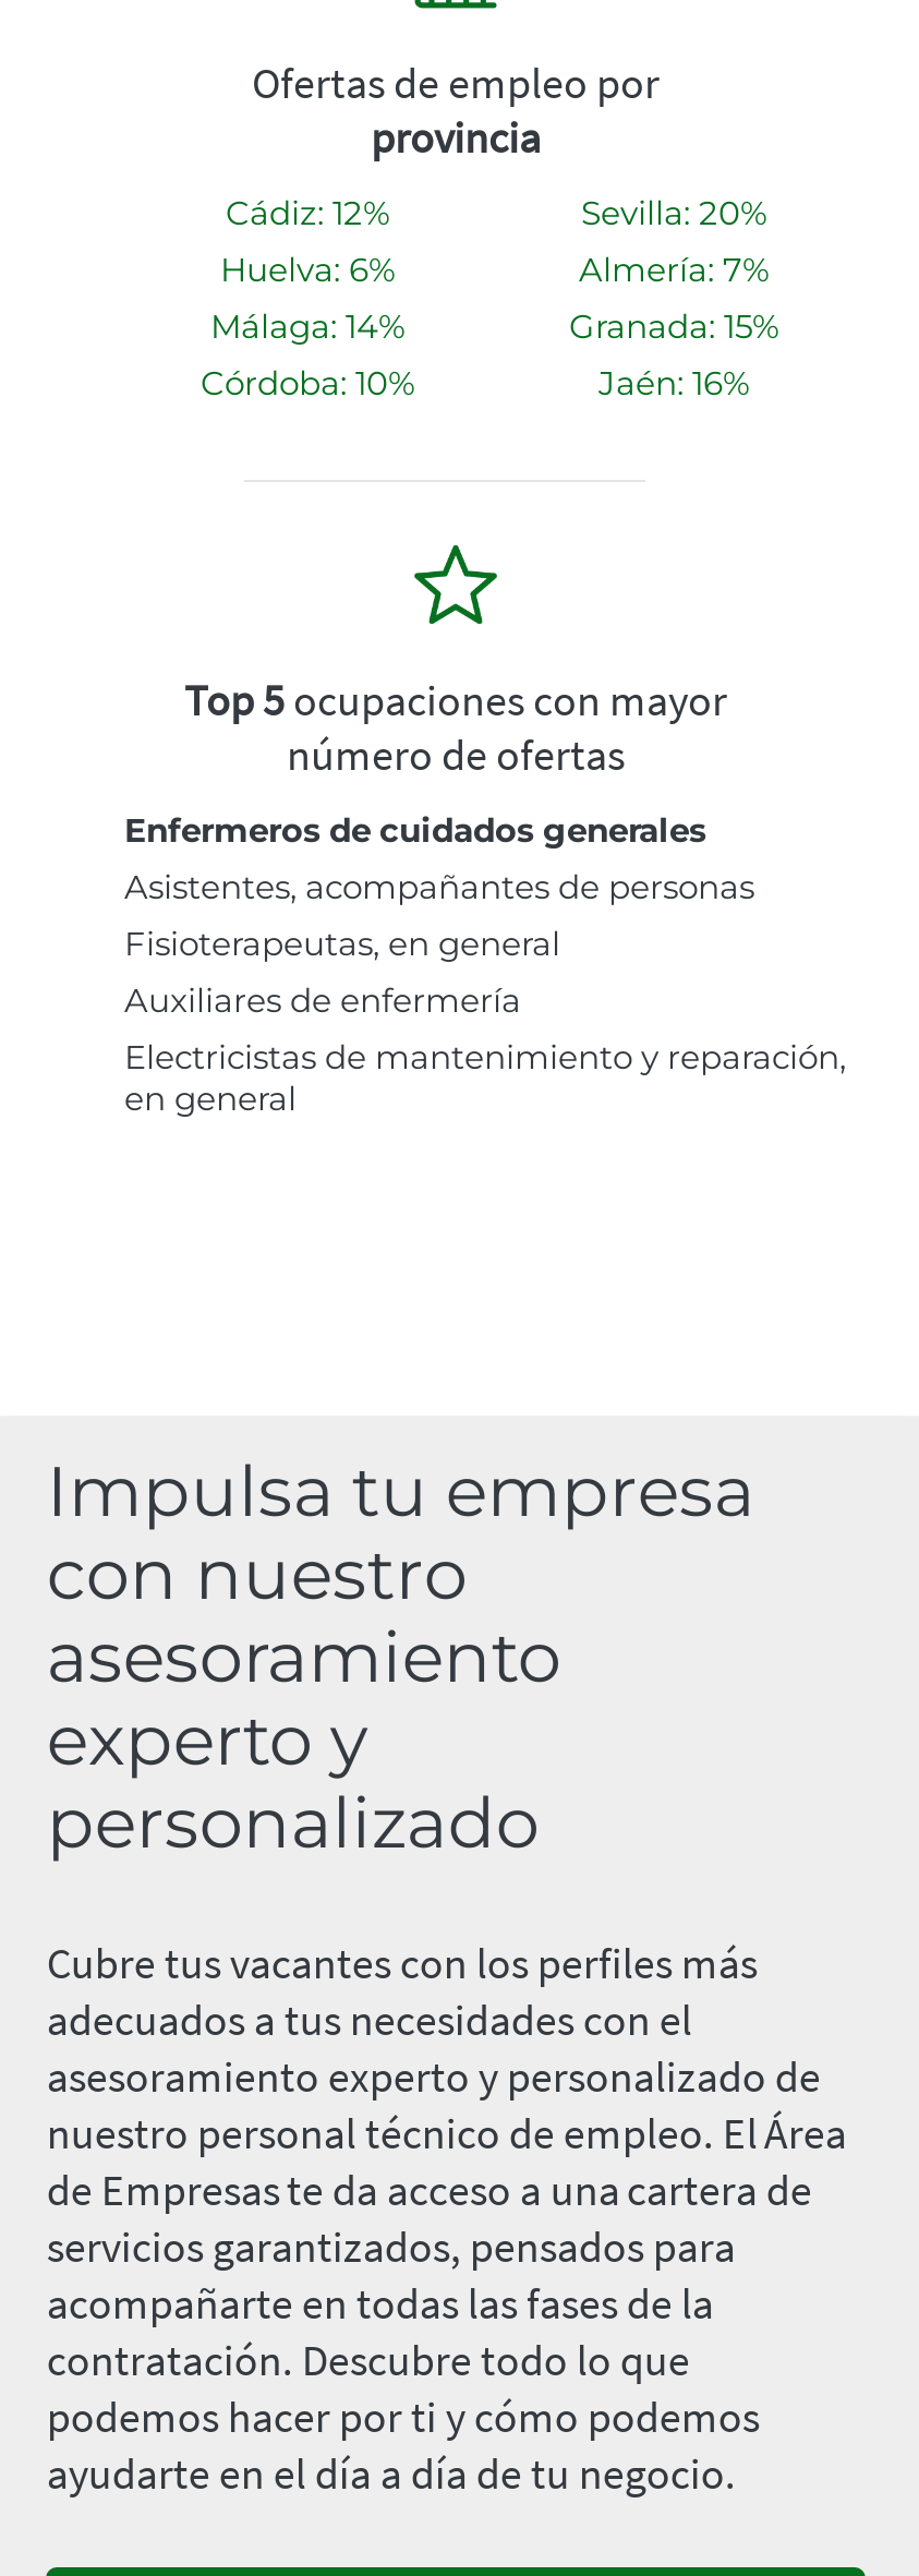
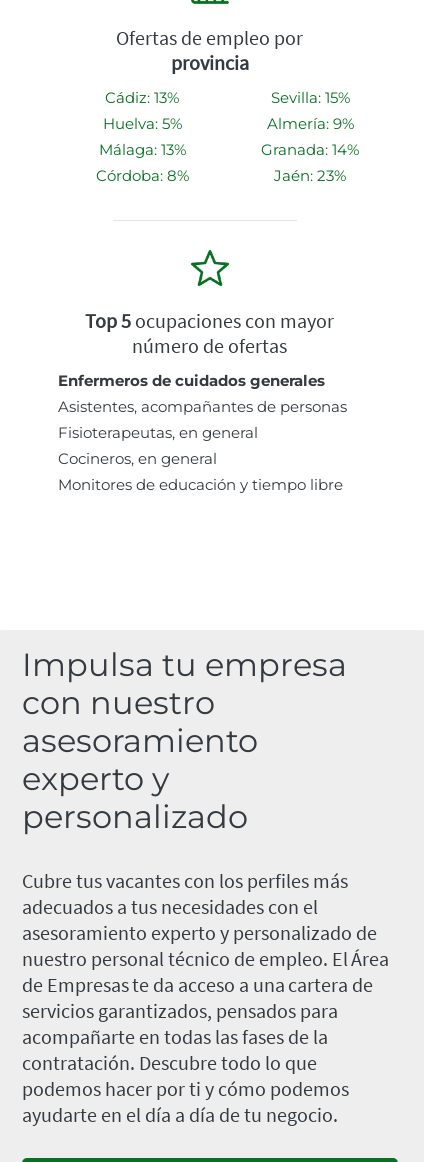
[226,192,389,234] Cádiz: 12% -> [105,88,179,107] Cádiz: 13%
[581,192,766,234] Sevilla: 20% -> [270,88,349,107] Sevilla: 15%
[220,249,395,291] Huelva: 6% -> [102,114,181,133] Huelva: 5%
[579,249,769,291] Almería: 7% -> [266,114,353,133] Almería: 9%
[210,306,404,347] Málaga: 14% -> [98,140,185,159] Málaga: 13%
[569,306,778,347] Granada: 15% -> [261,140,359,159] Granada: 14%
[201,363,414,404] Córdoba: 10% -> [95,166,188,185] Córdoba: 8%
[598,363,749,404] Jaén: 16% -> [274,166,346,185] Jaén: 23%
[124,980,846,1119] Auxiliares de enfermería | Electricistas de mantenimiento y reparación, | en general -> [58,449,343,494] Cocineros, en general | Monitores de educación y tiempo libre

